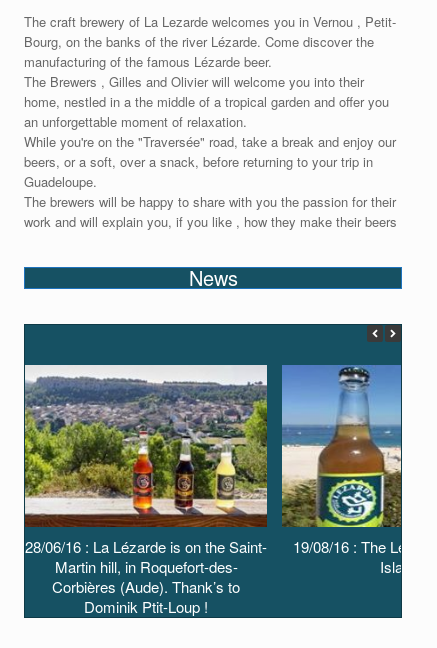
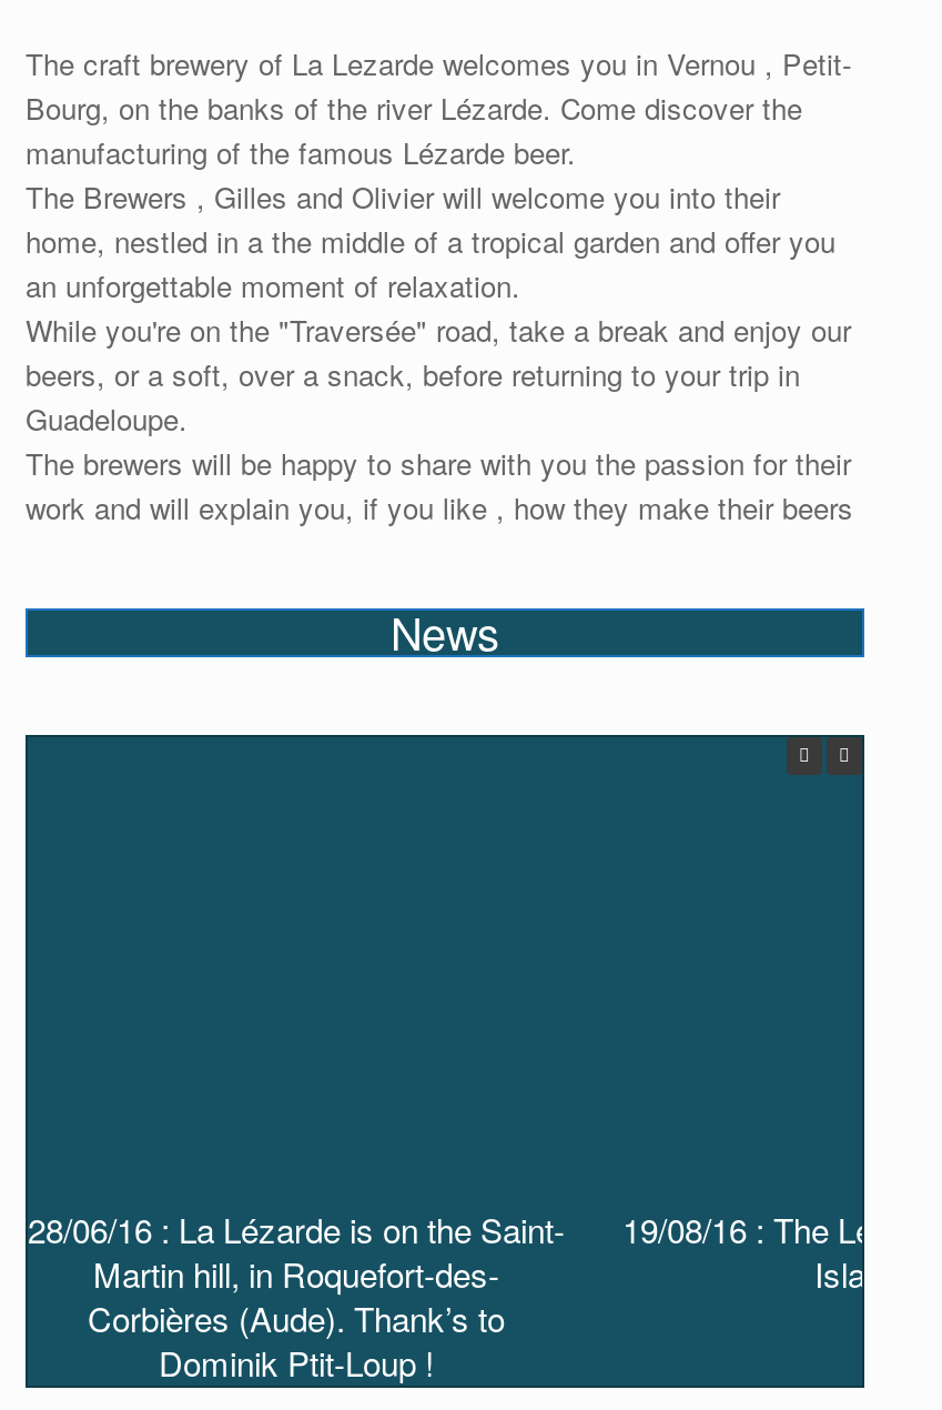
[24,364,268,528] [image] -> none
[281,364,402,528] [image] -> none

